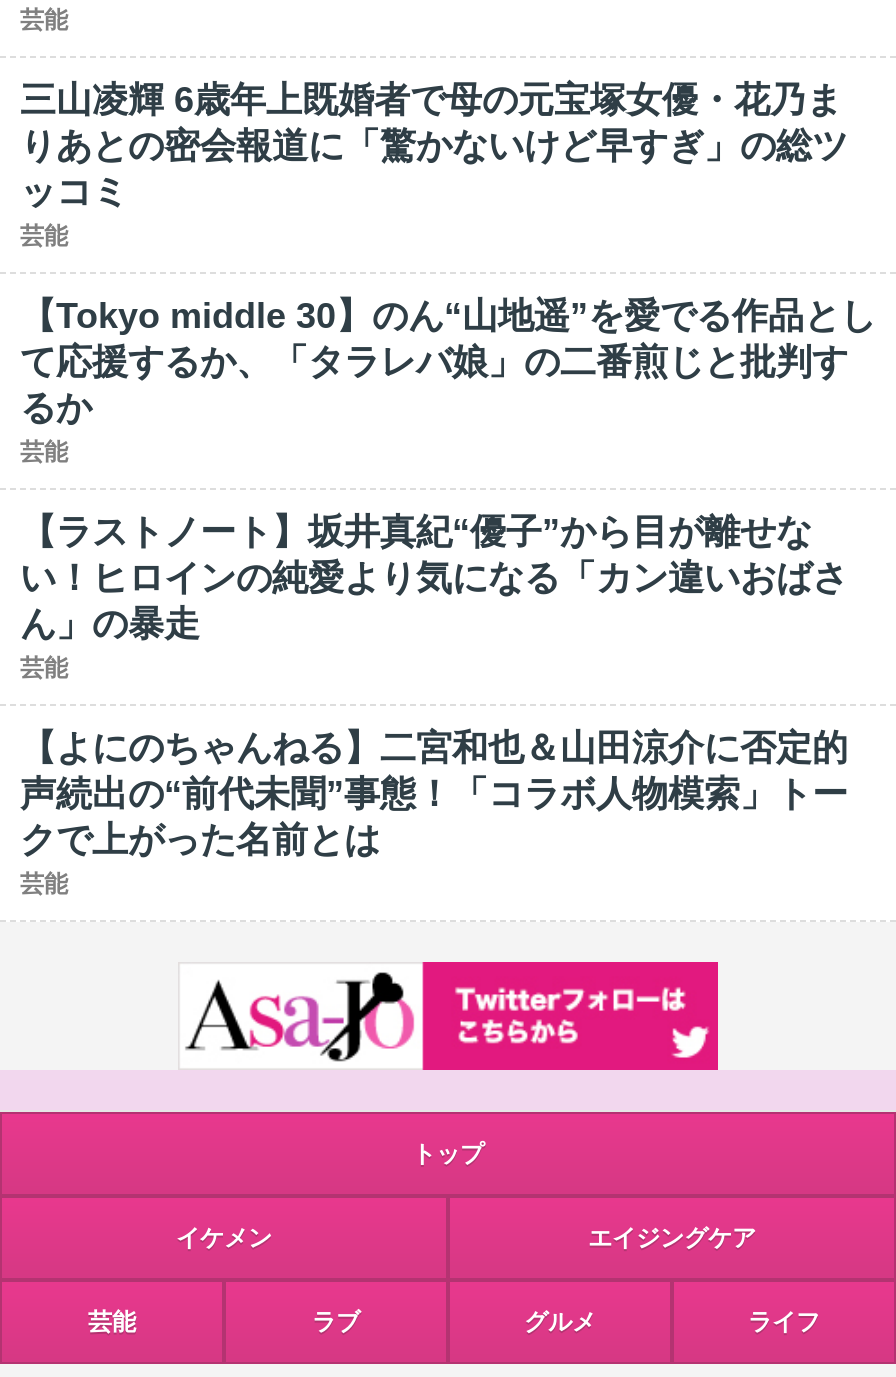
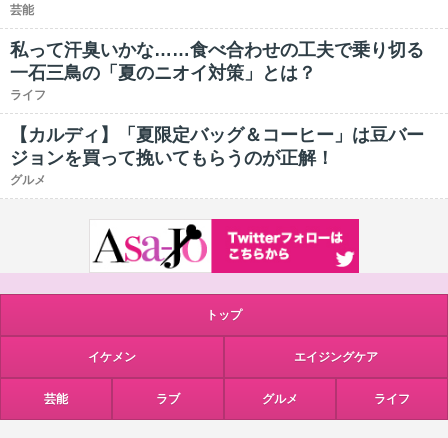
[20,80,876,898] 三山凌輝 6歳年上既婚者で母の元宝塚女優・花乃ま | りあとの密会報道に「驚かないけど早すぎ」の総ツ | ッコミ | 芸能 | 【Tokyo middle 30】のん“山地遥”を愛でる作品とし | て応援するか、「タラレバ娘」の二番煎じと批判す | るか | 芸能 | 【ラストノート】坂井真紀“優子”から目が離せな | い！ヒロインの純愛より気になる「カン違いおばさ | ん」の暴走 | 芸能 | 【よにのちゃんねる】二宮和也＆山田涼介に否定的 | 声続出の“前代未聞”事態！「コラボ人物模索」トー | クで上がった名前とは | 芸能 -> [10,40,424,187] 私って汗臭いかな……食べ合わせの工夫で乗り切る | 一石三鳥の「夏のニオイ対策」とは？ | ライフ | 【カルディ】「夏限定バッグ＆コーヒー」は豆バー | ジョンを買って挽いてもらうのが正解！ | グルメ

